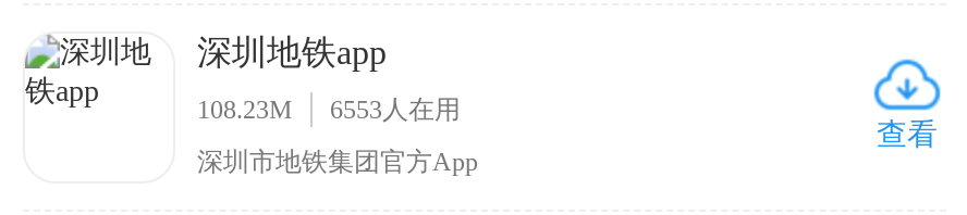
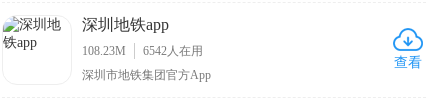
[197,95,461,126] 108.23M 6553人在用 -> [82,44,203,58] 108.23M 6542人在用

